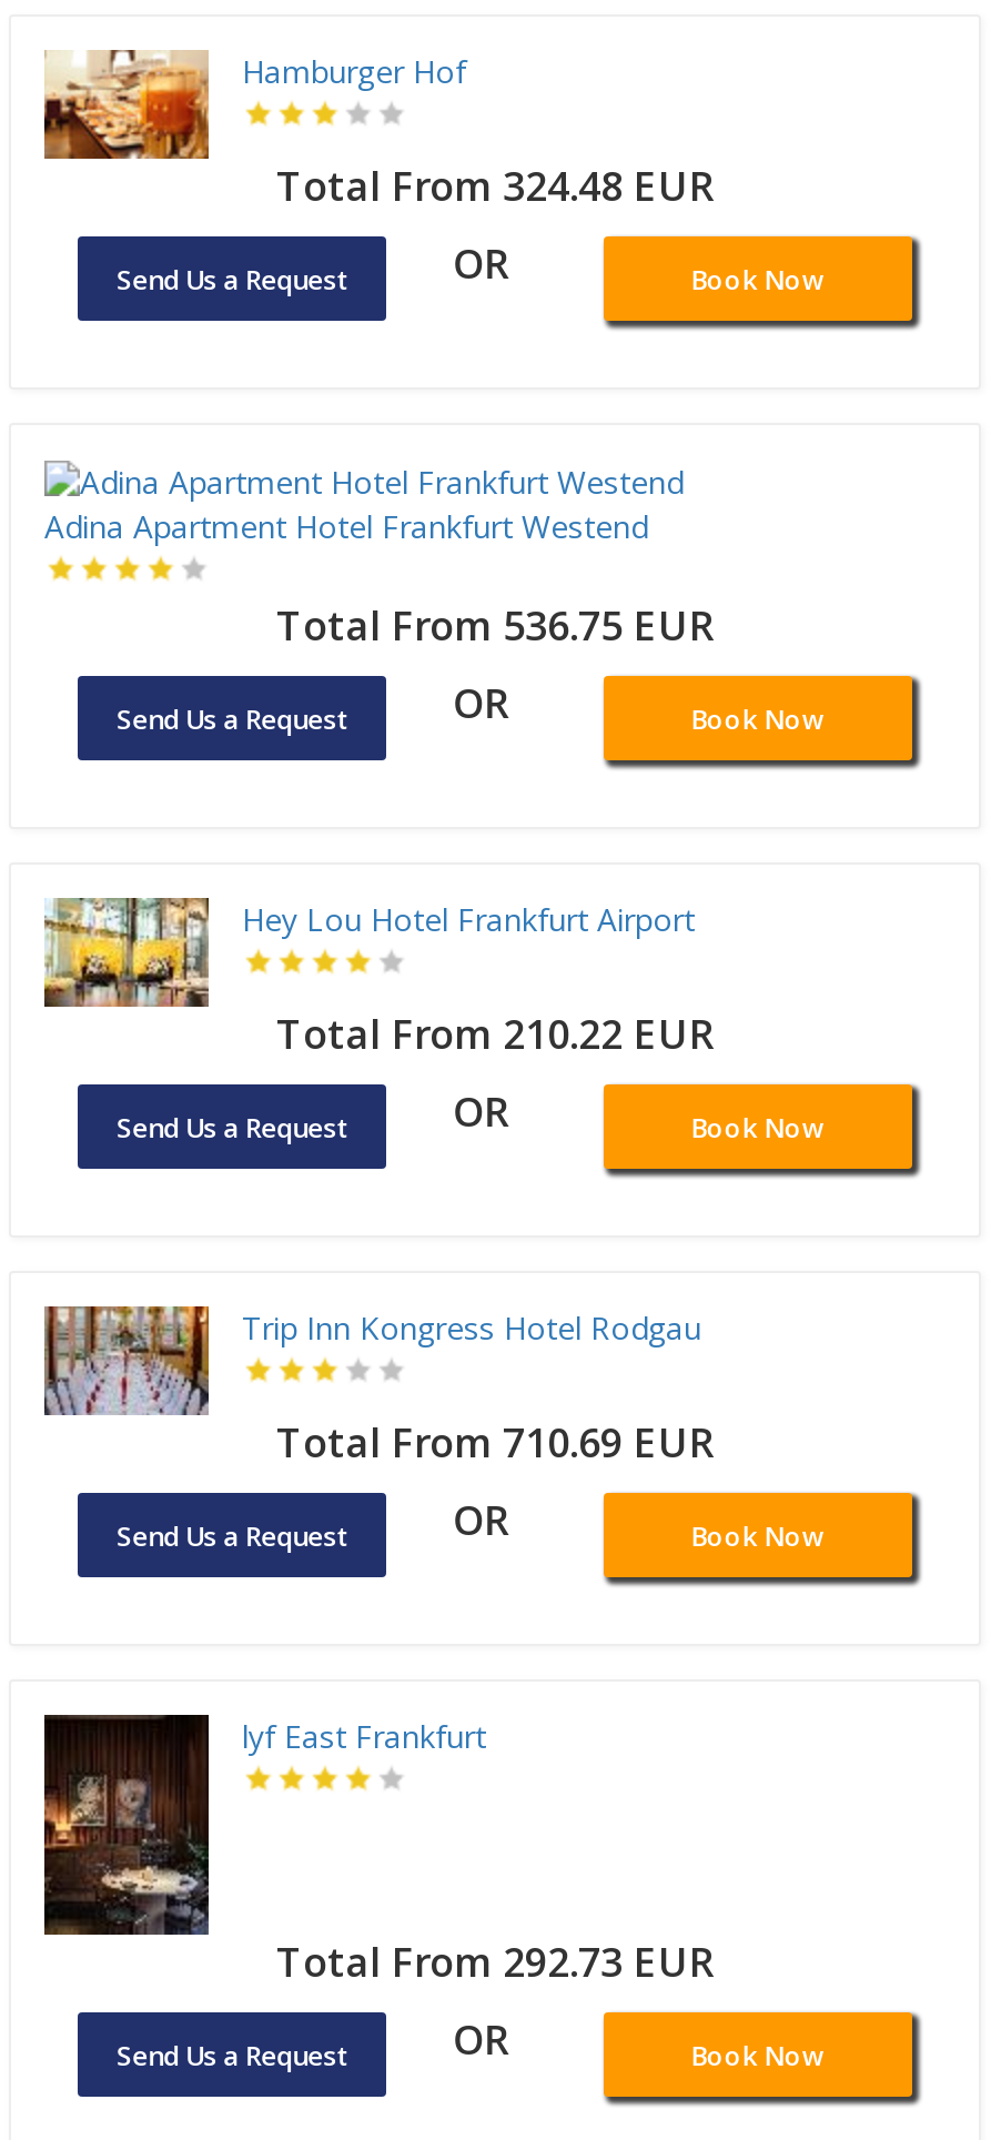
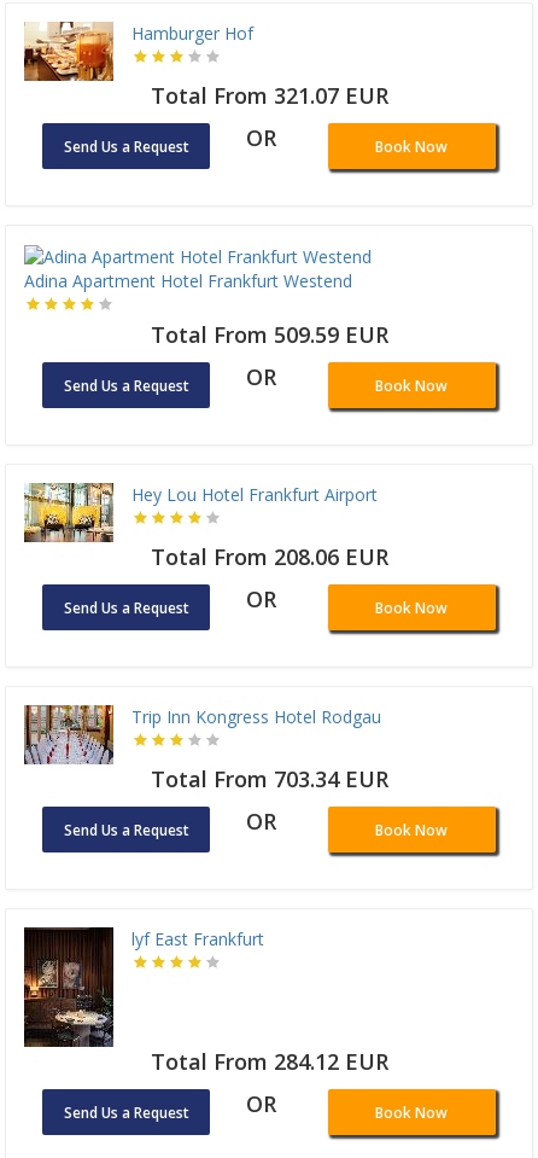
[276,159,714,212] Total From 324.48 EUR -> [150,81,388,110] Total From 321.07 EUR
[276,599,714,652] Total From 536.75 EUR -> [150,320,388,349] Total From 509.59 EUR
[276,1008,714,1061] Total From 210.22 EUR -> [150,543,388,572] Total From 208.06 EUR
[276,1416,714,1469] Total From 710.69 EUR -> [150,765,388,794] Total From 703.34 EUR
[276,1936,714,1989] Total From 292.73 EUR -> [150,1047,388,1076] Total From 284.12 EUR

